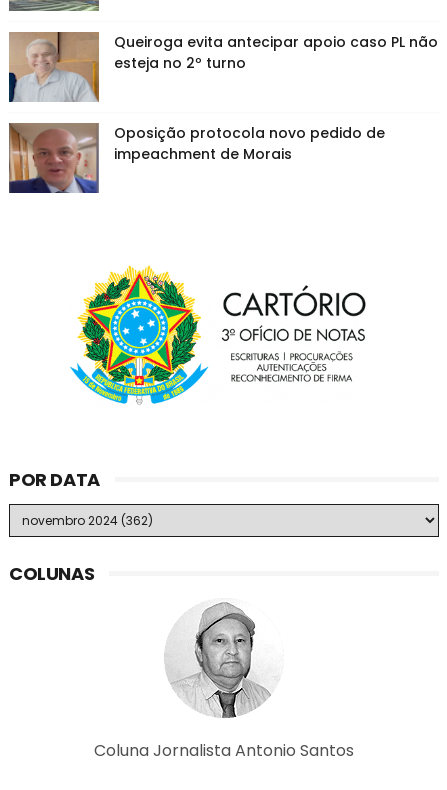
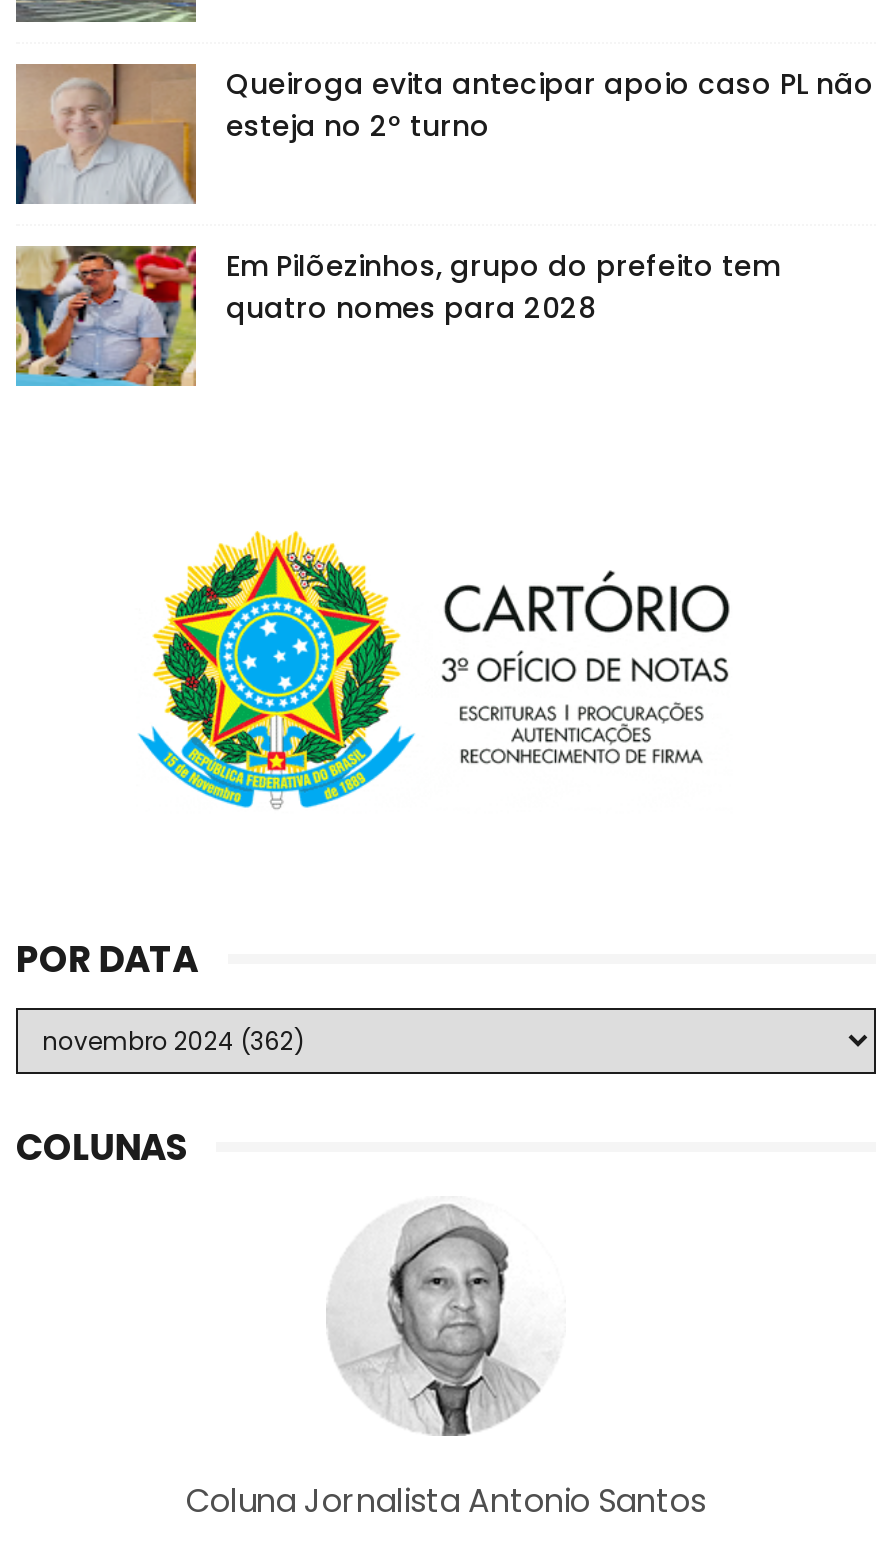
[8,122,385,194] [image] | Oposição protocola novo pedido de | impeachment de Morais -> [14,244,780,388] [image] | Em Pilõezinhos, grupo do prefeito tem | quatro nomes para 2028

